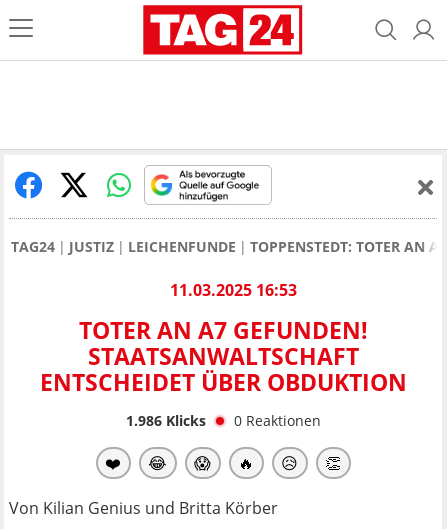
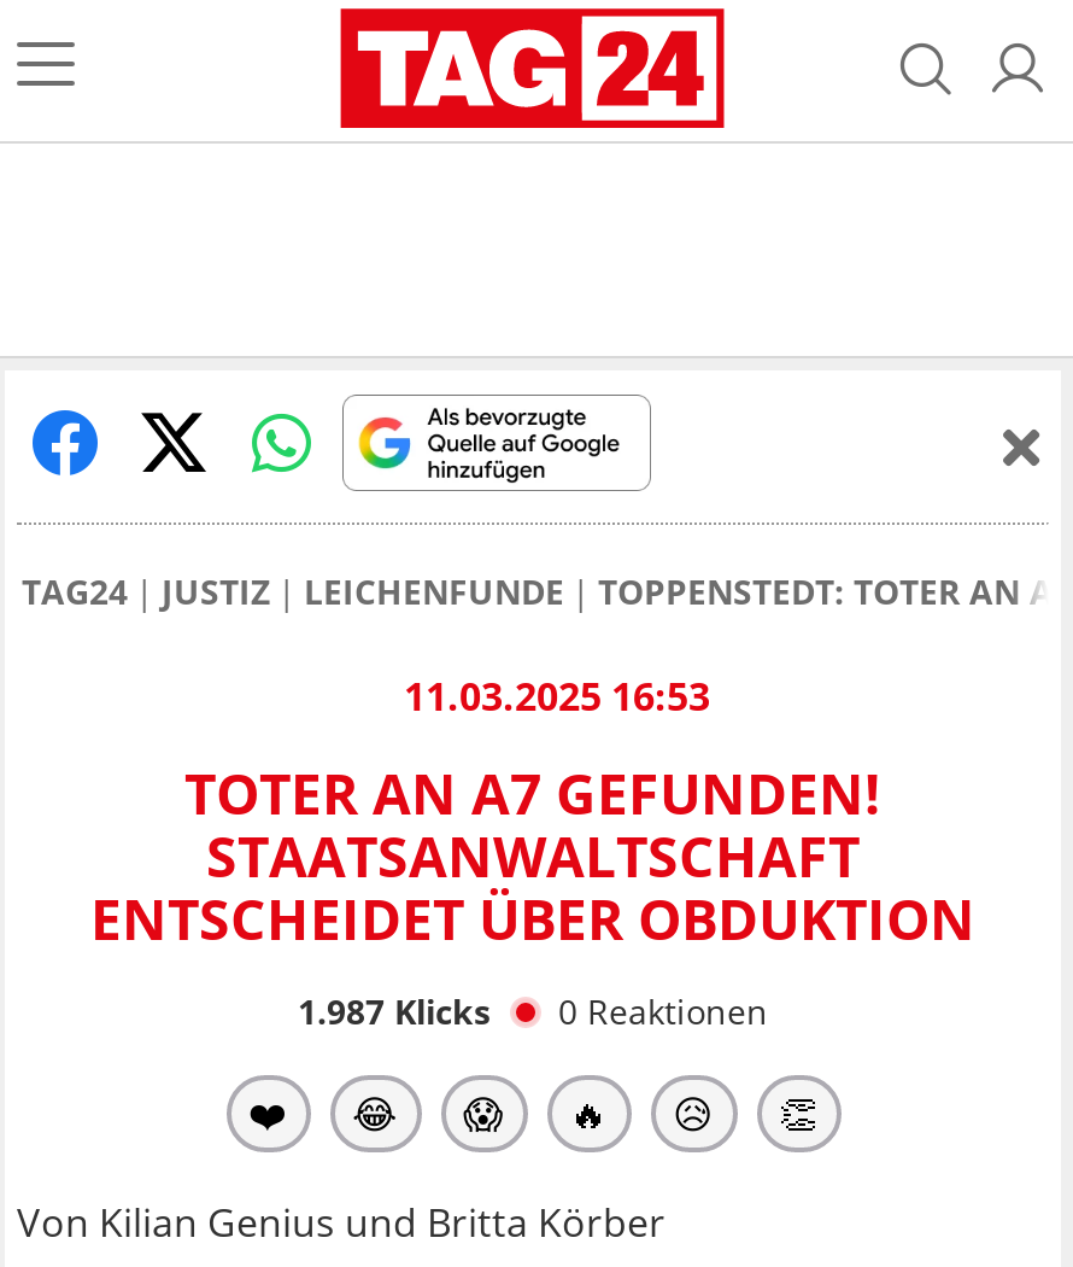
[125,411,320,430] 1.986 Klicks 0 Reaktionen -> [298,988,768,1034] 1.987 Klicks 0 Reaktionen

